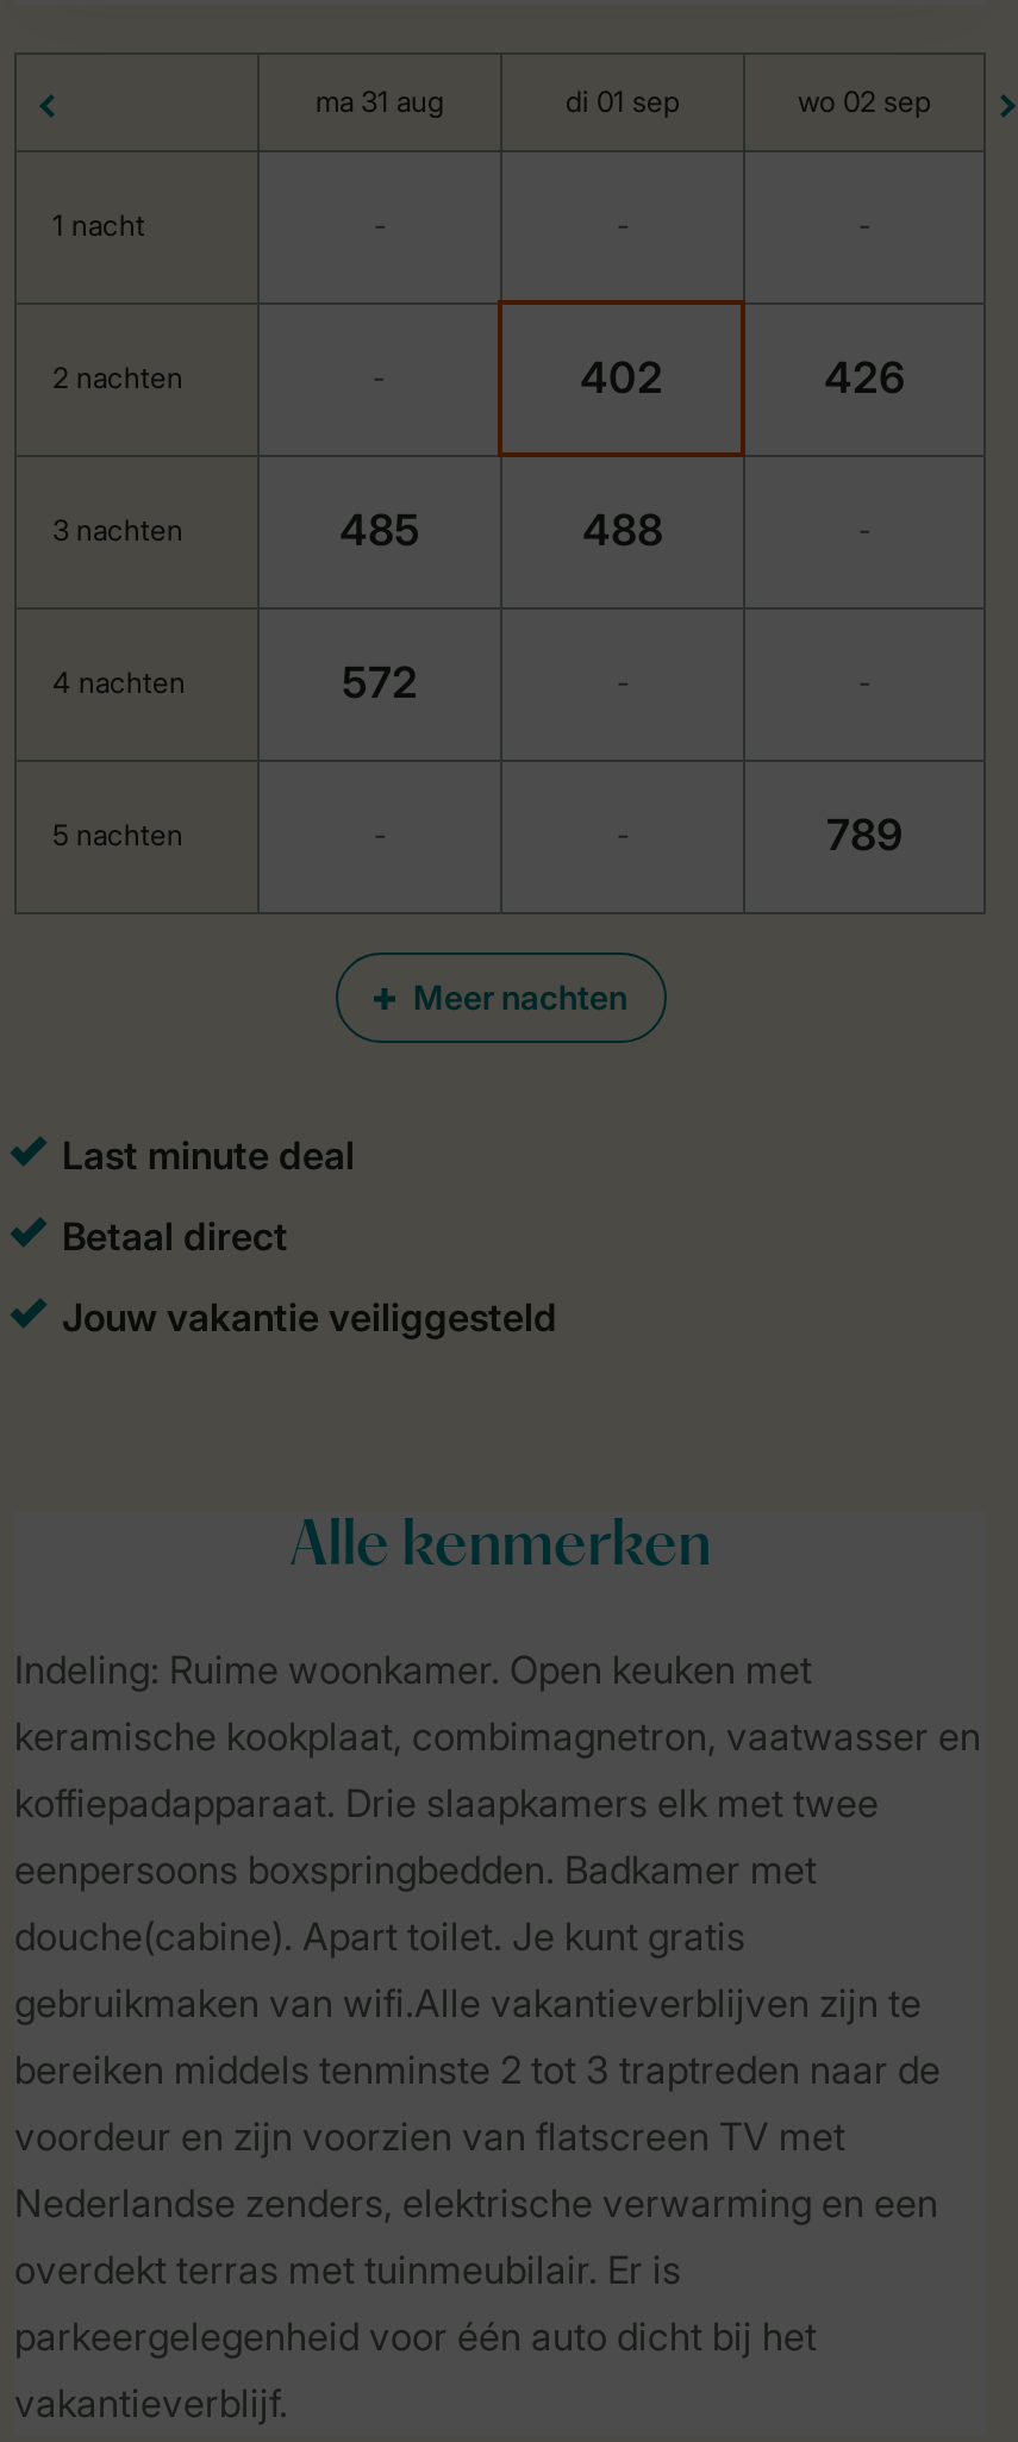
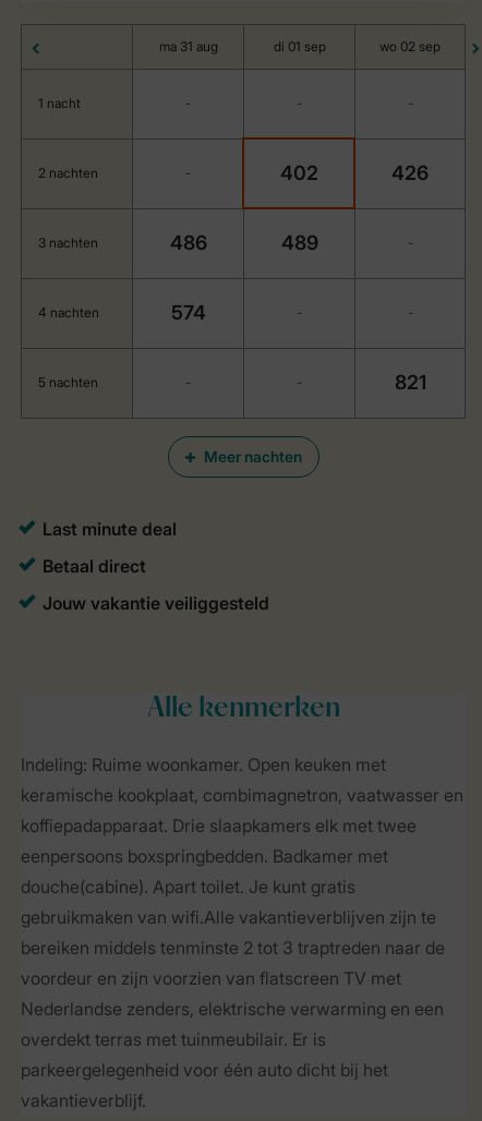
[339,505,420,555] 485 -> [170,231,207,254] 486
[582,505,663,555] 488 -> [281,231,318,254] 489
[342,657,418,707] 572 -> [171,301,206,324] 574
[826,810,903,860] 789 -> [394,371,426,394] 821

